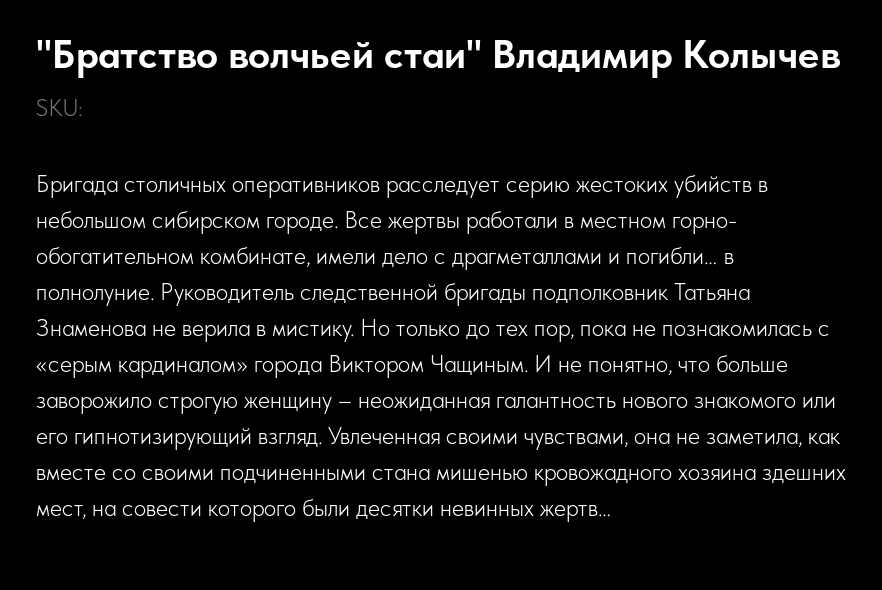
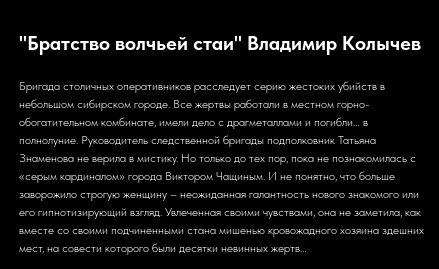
[36,94,82,122] SKU: -> none

